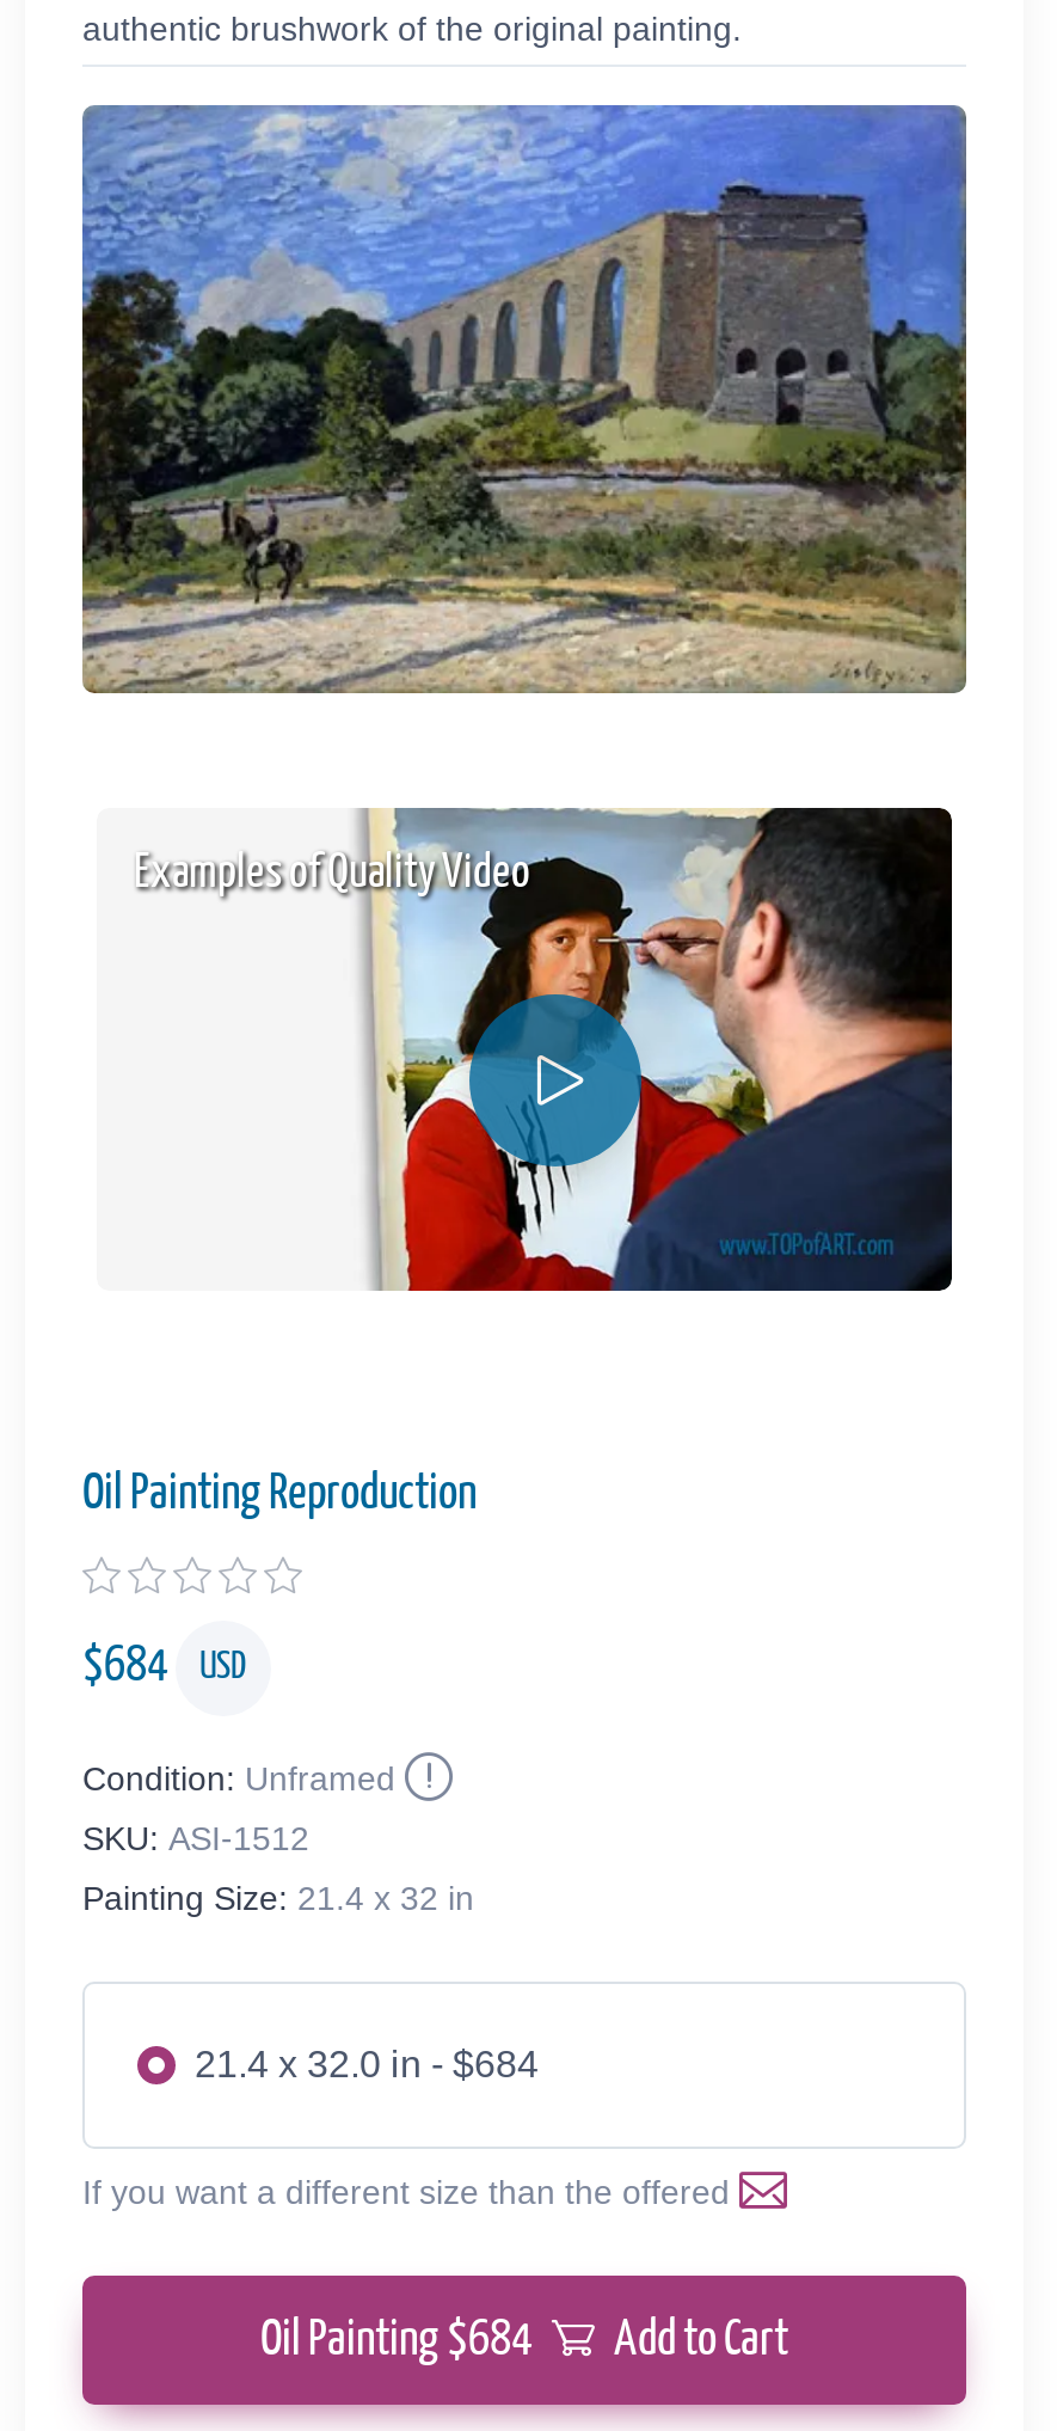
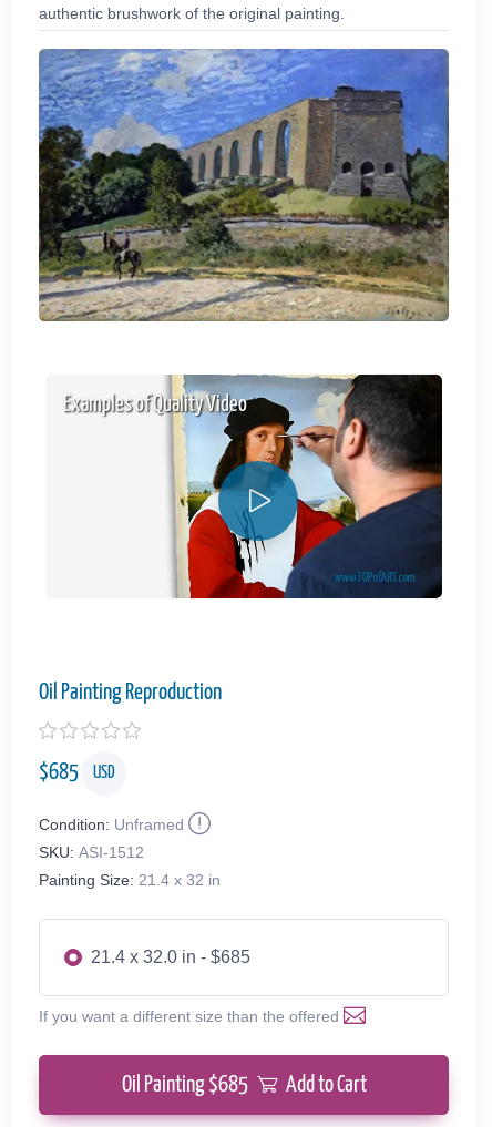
[82,1643,247,1691] $684 USD -> [39,762,115,784] $685 USD
[195,2044,539,2084] 21.4 x 32.0 in - $684 -> [91,947,250,966] 21.4 x 32.0 in - $685
[260,2316,788,2364] Oil Painting $684 Add to Cart -> [121,1074,366,1096] Oil Painting $685 Add to Cart

